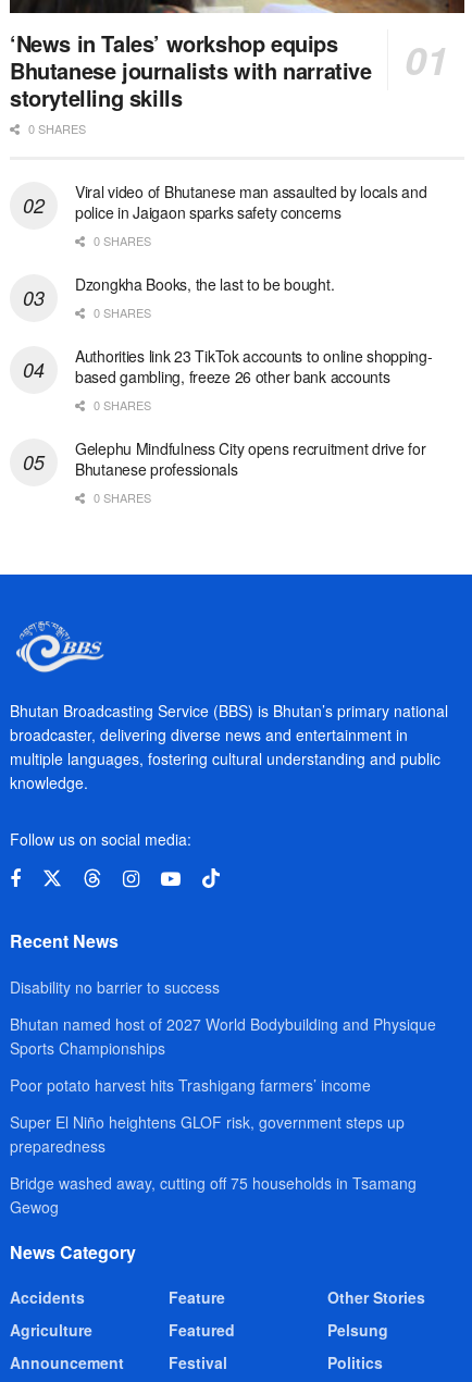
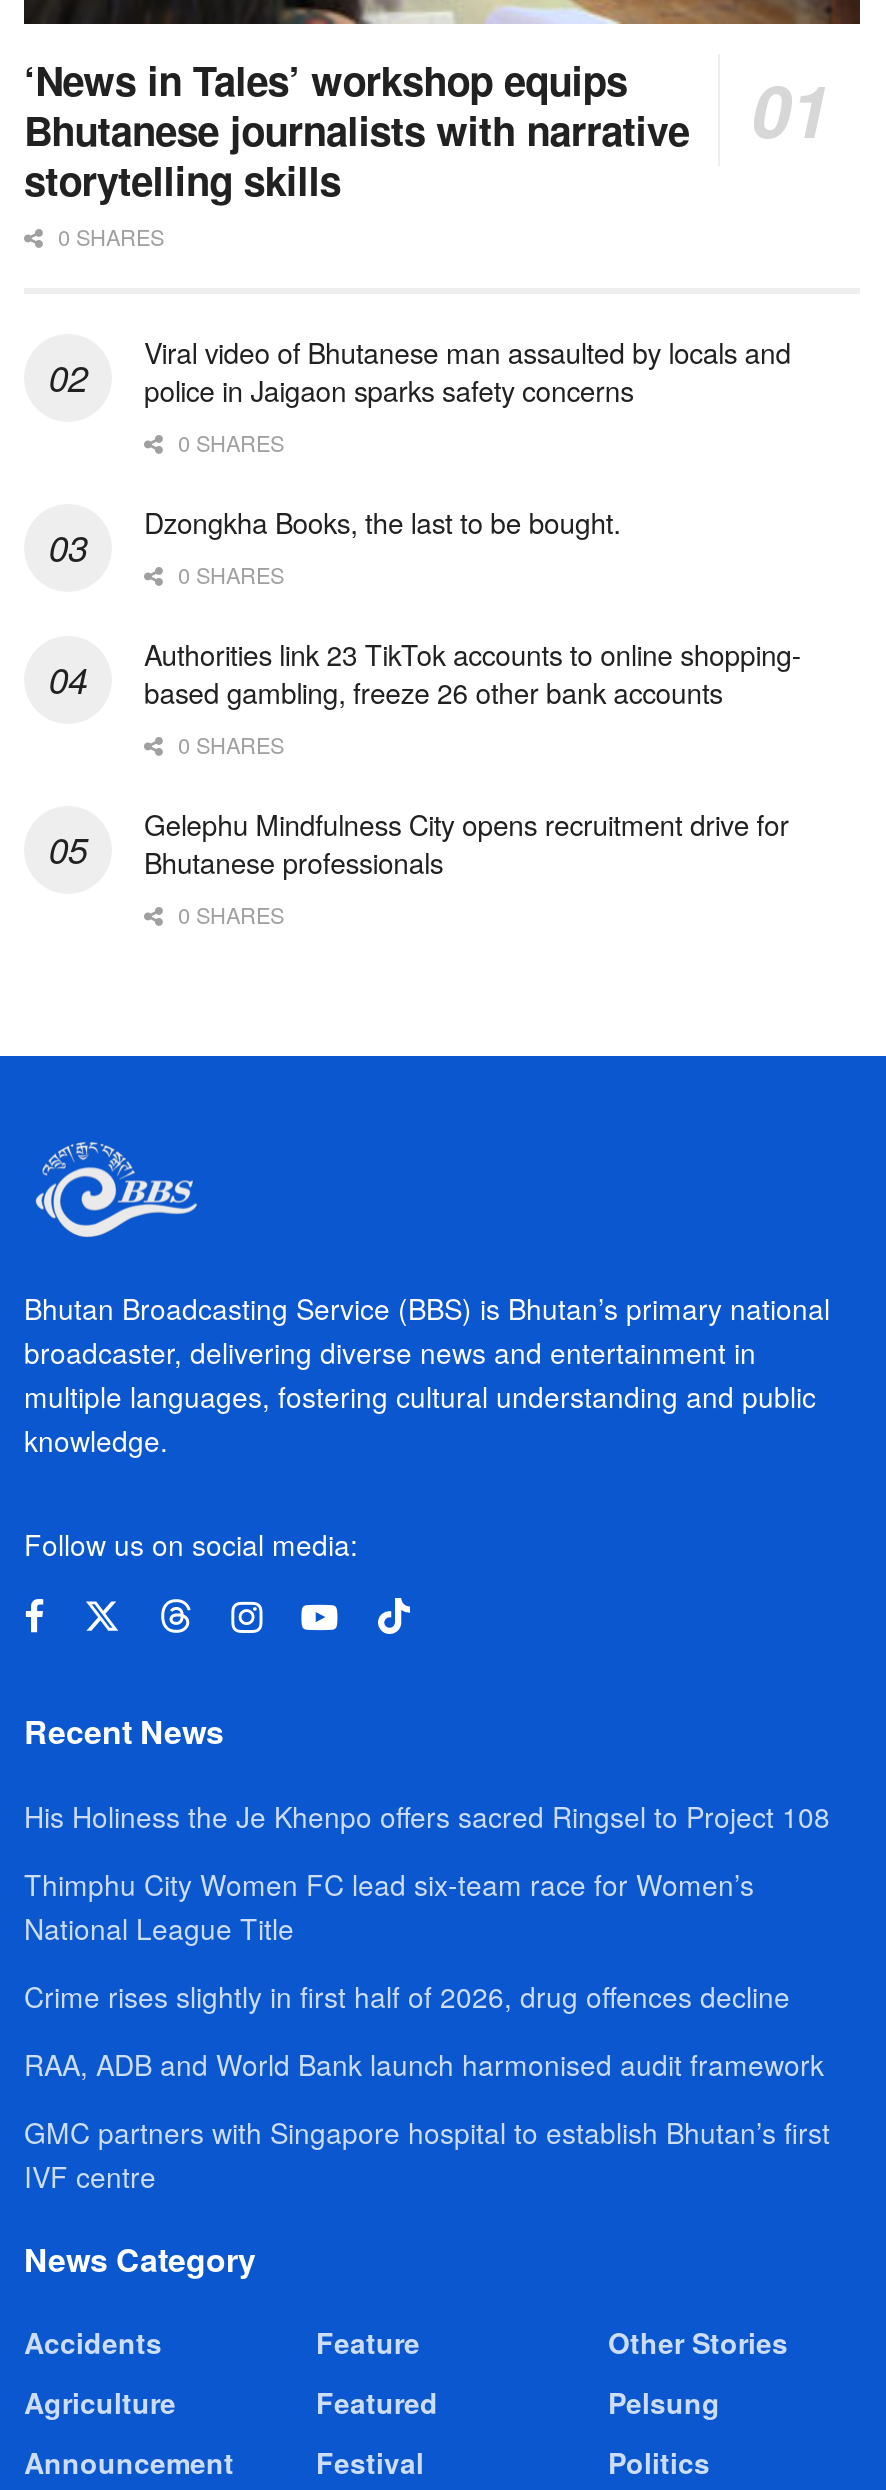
[10,976,220,998] Disability no barrier to success -> [24,1795,830,1835] His Holiness the Je Khenpo offers sacred Ringsel to Project 108
[10,1013,436,1059] Bhutan named host of 2027 World Bodybuilding and Physique | Sports Championships -> [24,1863,754,1947] Thimphu City Women FC lead six-team race for Women’s | National League Title
[10,1074,371,1096] Poor potato harvest hits Trashigang farmers’ income -> [24,1975,790,2015] Crime rises slightly in first half of 2026, drug offences decline
[10,1111,405,1157] Super El Niño heightens GLOF risk, government steps up | preparedness -> [24,2043,824,2083] RAA, ADB and World Bank launch harmonised audit framework
[10,1172,417,1218] Bridge washed away, cutting off 75 households in Tsamang | Gewog -> [24,2111,830,2195] GMC partners with Singapore hospital to establish Bhutan’s first | IVF centre

